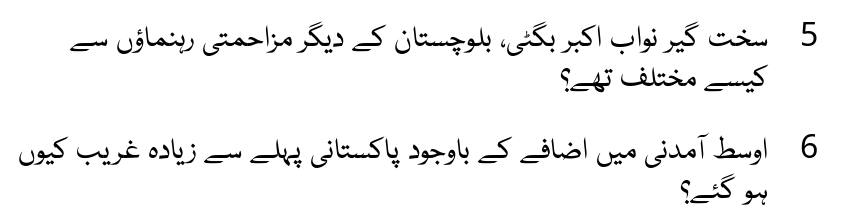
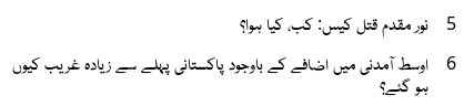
[70,12,768,96] سخت گیر نواب اکبر بگٹی، بلوچستان کے دیگر مزاحمتی رہنماؤں سے | کیسے مختلف تھے؟ -> [240,11,428,35] نور مقدم قتل کیس: کب، کیا ہوا؟

